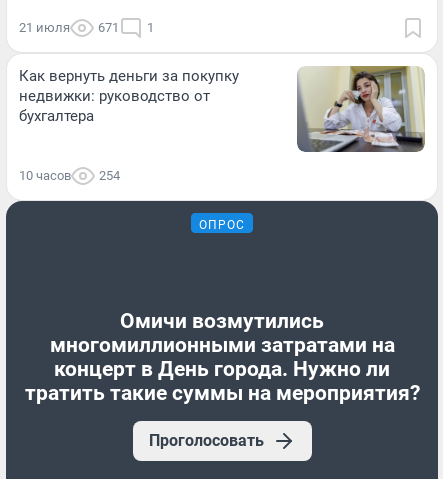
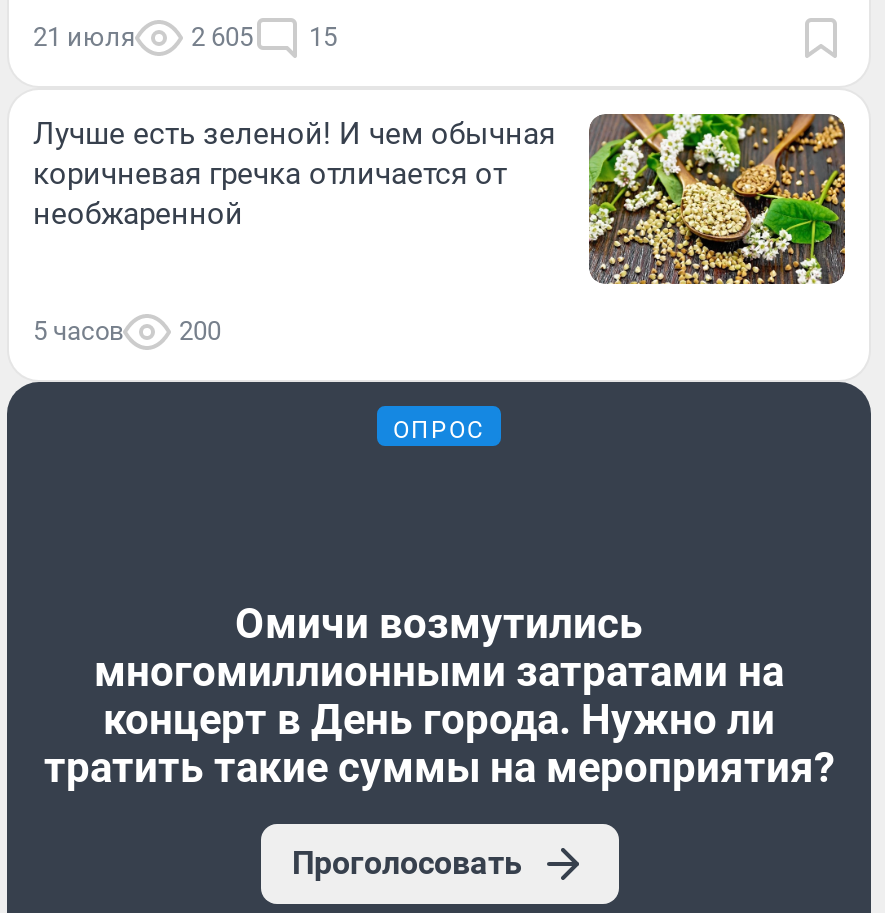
[98,20,154,35] 671 | 1 -> [191,22,337,52] 2 605 | 15
[19,67,239,125] Как вернуть деньги за покупку | недвижки: руководство от | бухгалтера -> [33,116,555,232] Лучше есть зеленой! И чем обычная | коричневая гречка отличается от | необжаренной
[297,65,425,153] [image] -> [589,113,845,287] [image]
[19,168,120,183] 10 часов | 254 -> [33,317,221,347] 5 часов | 200

